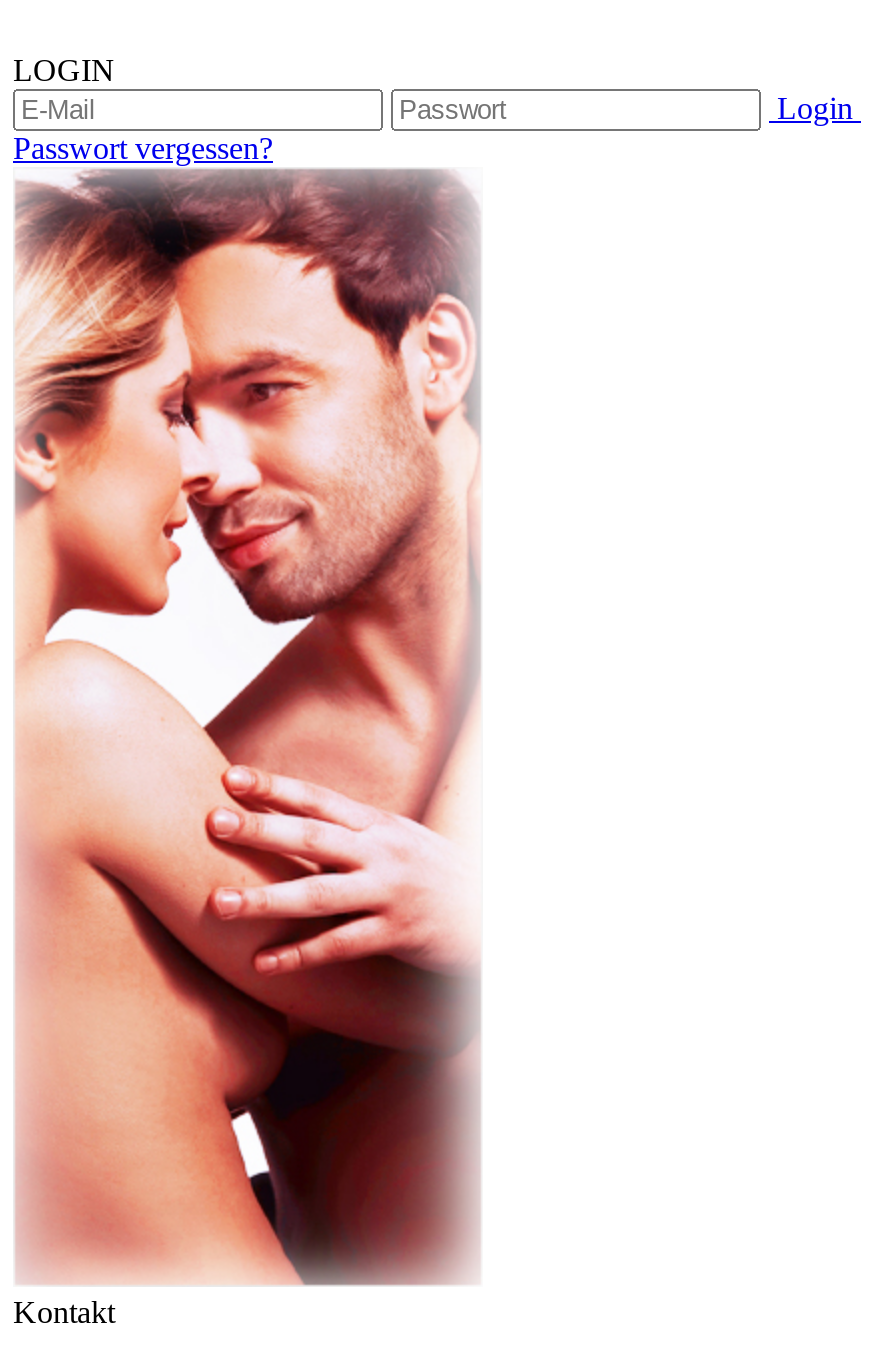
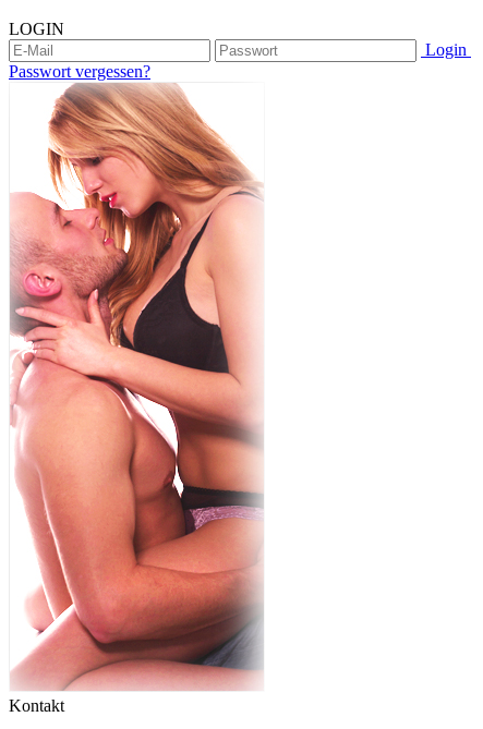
[15,167,481,1285] [image] -> [10,83,264,691] [image]

